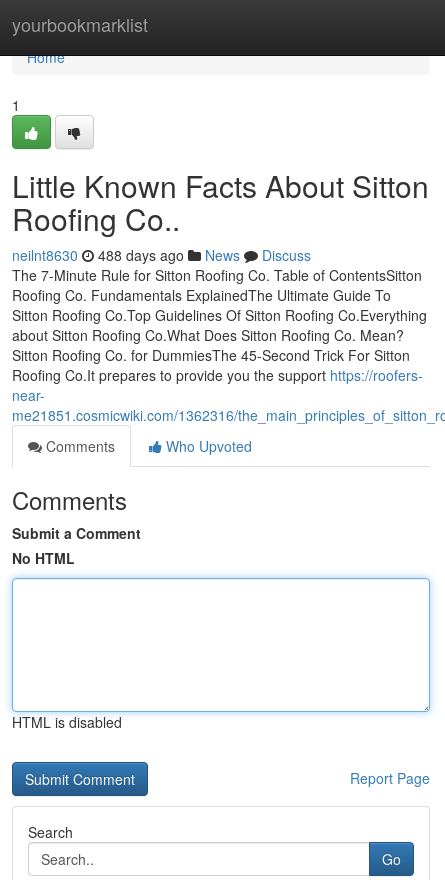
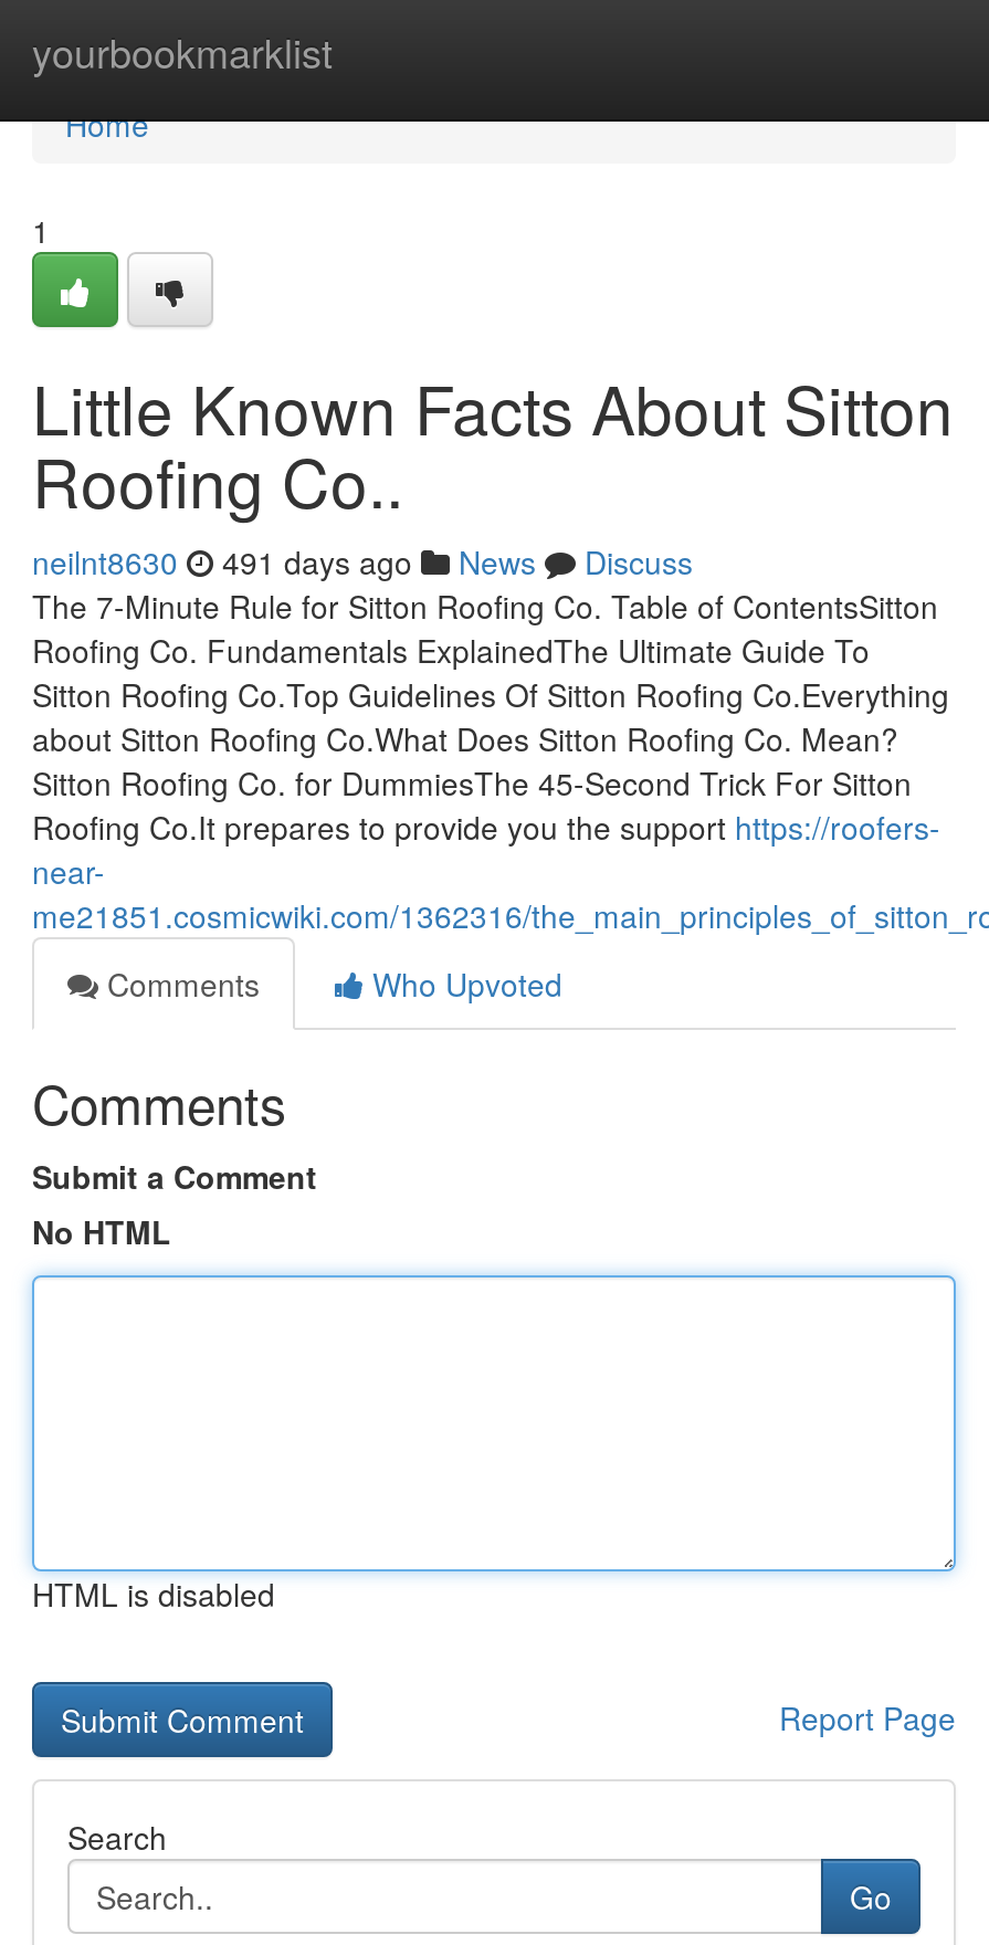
[12,245,311,265] neilnt8630 488 days ago News Discuss -> [32,539,693,583] neilnt8630 491 days ago News Discuss

